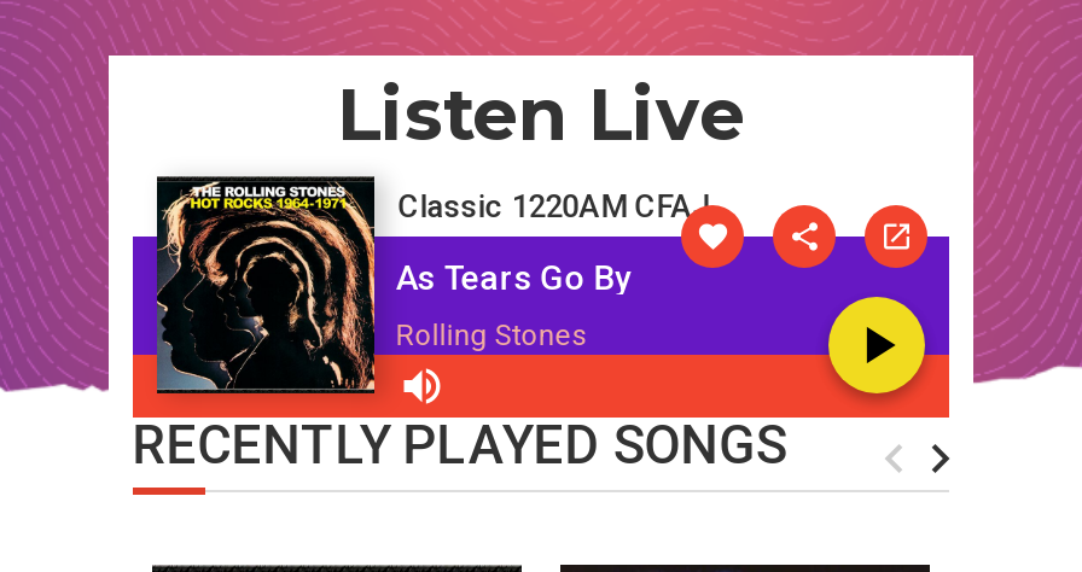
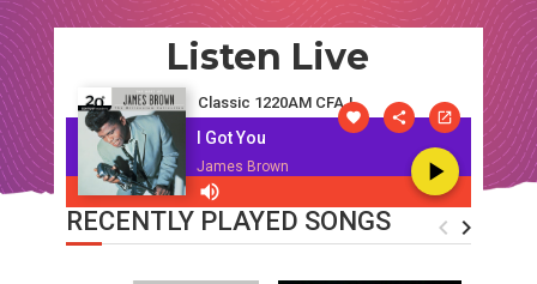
[155,174,632,396] [image] | As Tears Go By -> [77,87,266,197] [image] | I Got You
[396,318,589,351] Rolling Stones -> [196,158,289,174] James Brown

